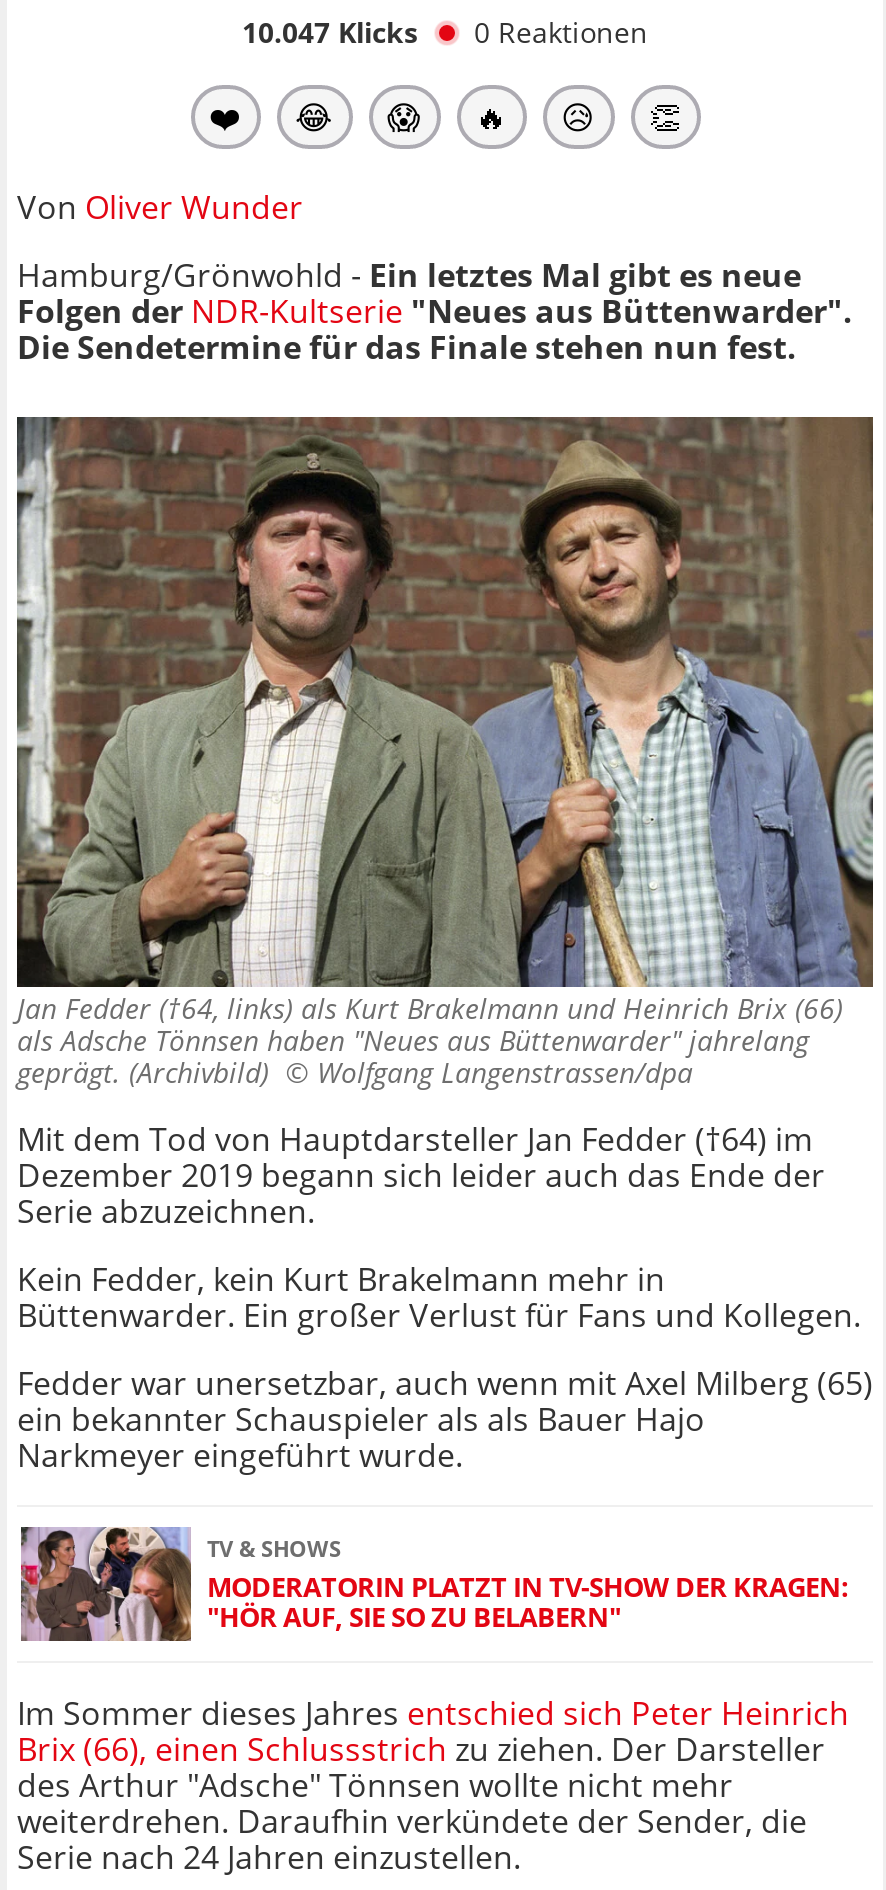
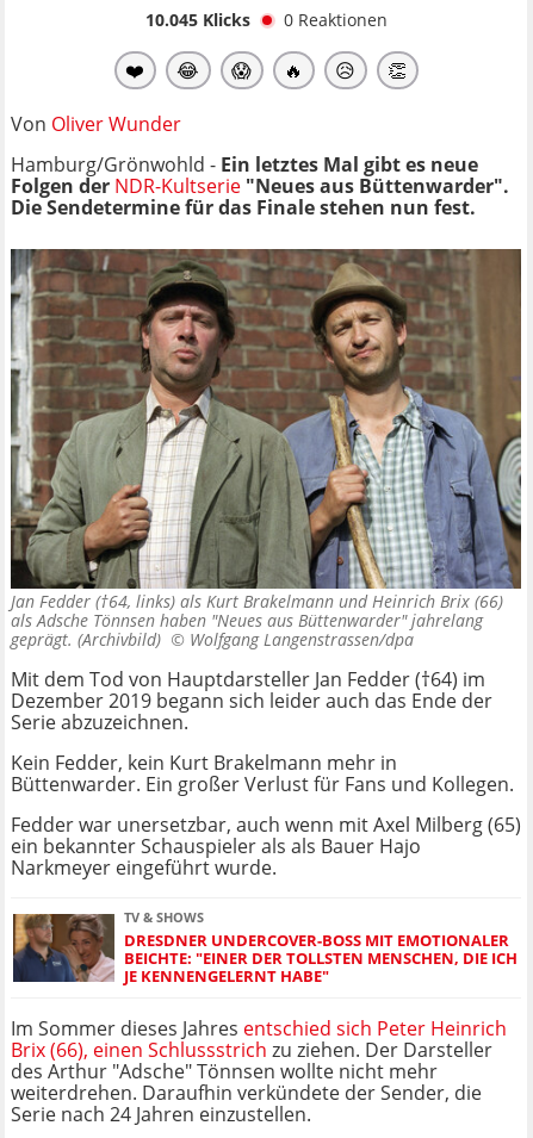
[242,13,648,51] 10.047 Klicks 0 Reaktionen -> [145,8,387,31] 10.045 Klicks 0 Reaktionen
[19,1525,849,1643] [image] | MODERATORIN PLATZT IN TV-SHOW DER KRAGEN: | "HÖR AUF, SIE SO ZU BELABERN" -> [13,910,517,987] [image] | DRESDNER UNDERCOVER-BOSS MIT EMOTIONALER | BEICHTE: "EINER DER TOLLSTEN MENSCHEN, DIE ICH | JE KENNENGELERNT HABE"

